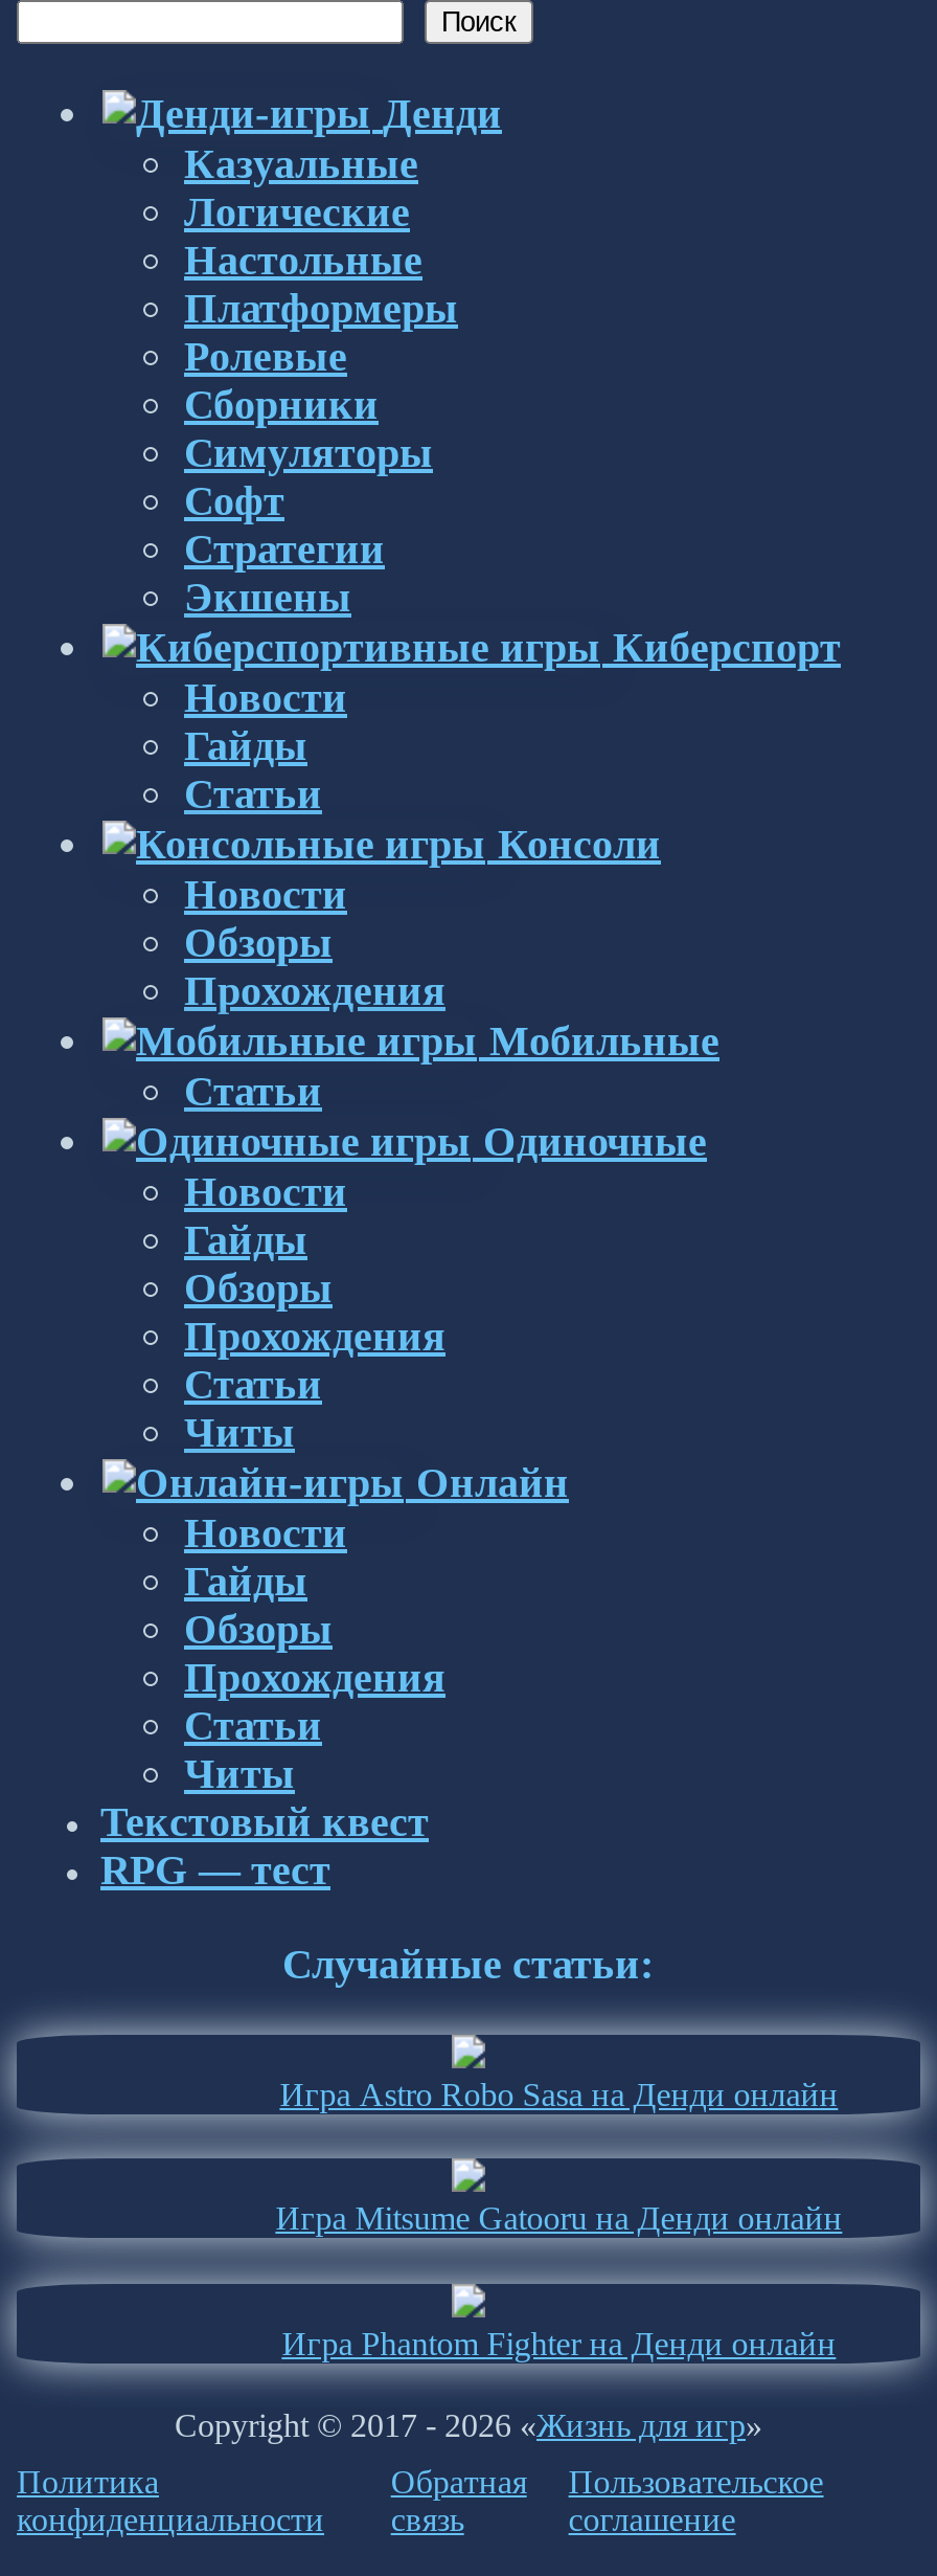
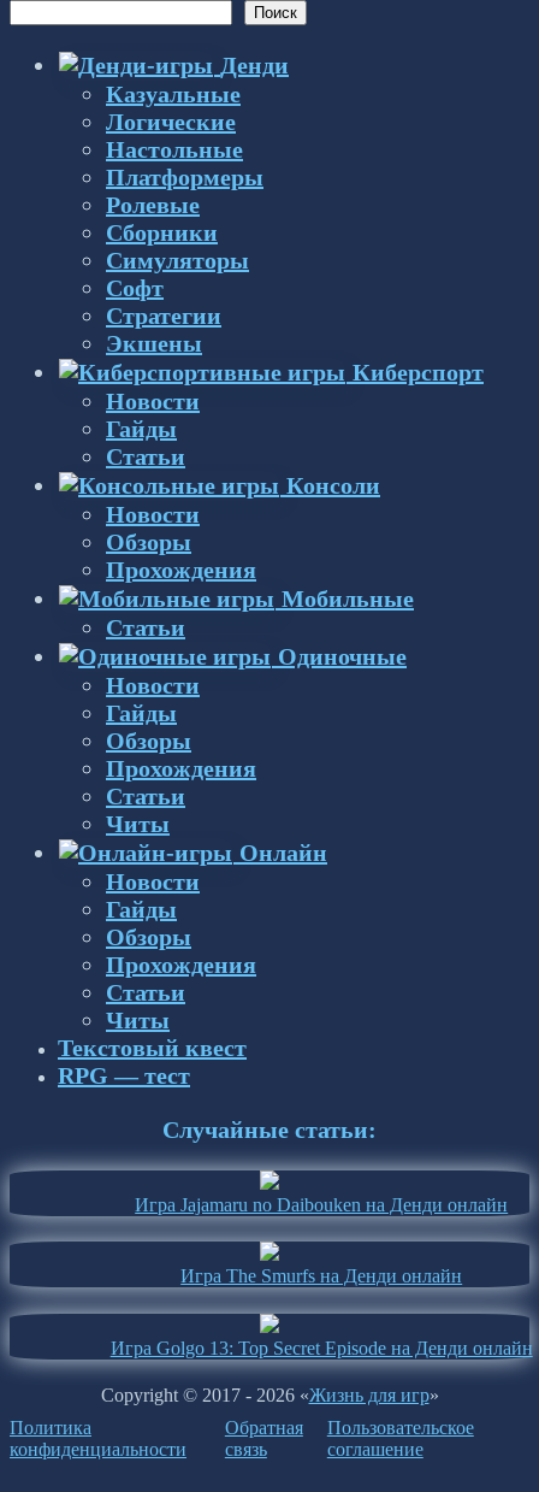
[280,2076,838,2112] Игра Astro Robo Sasa на Денди онлайн -> [135,1194,508,1215] Игра Jajamaru no Daibouken на Денди онлайн
[275,2201,842,2236] Игра Mitsume Gatooru на Денди онлайн -> [181,1266,462,1286] Игра The Smurfs на Денди онлайн
[282,2325,836,2361] Игра Phantom Fighter на Денди онлайн -> [110,1338,533,1358] Игра Golgo 13: Top Secret Episode на Денди онлайн

